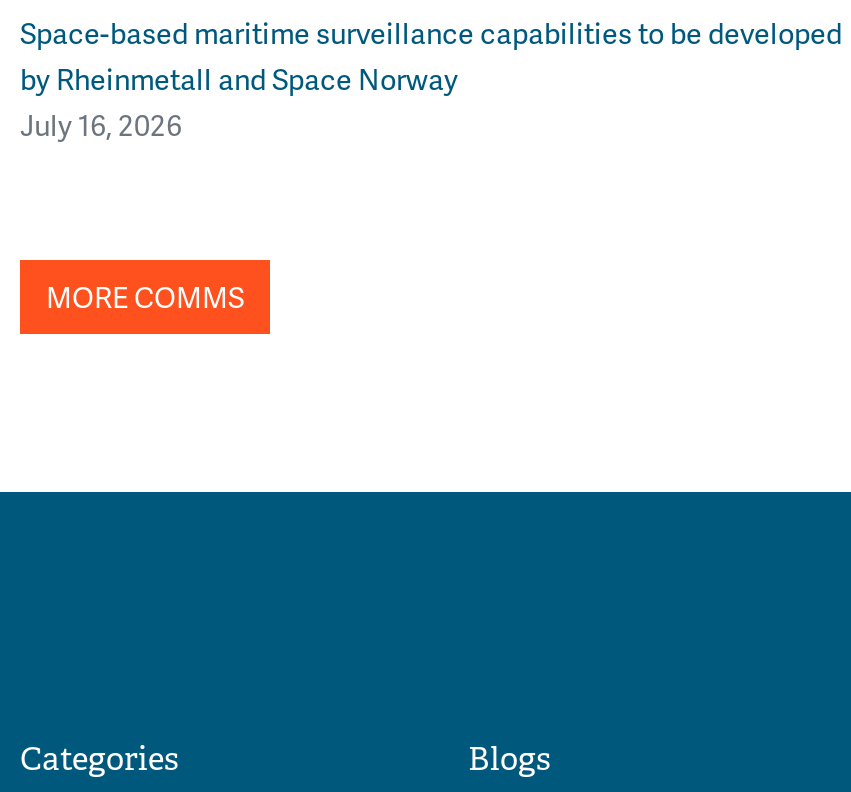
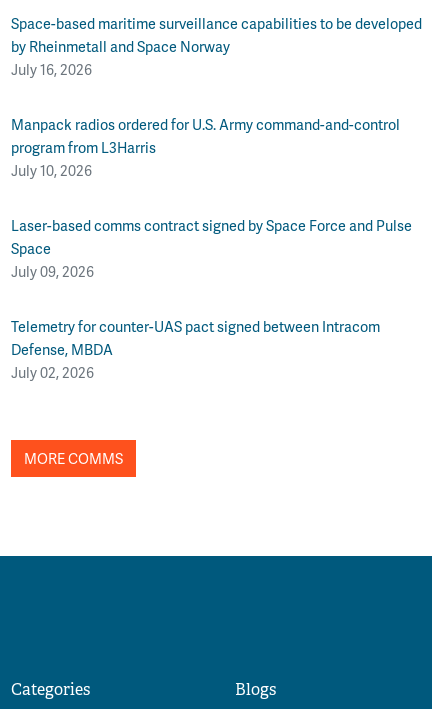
none -> [11,114,412,382] Manpack radios ordered for U.S. Army command-and-control | program from L3Harris | July 10, 2026 | Laser-based comms contract signed by Space Force and Pulse | Space | July 09, 2026 | Telemetry for counter-UAS pact signed between Intracom | Defense, MBDA | July 02, 2026

